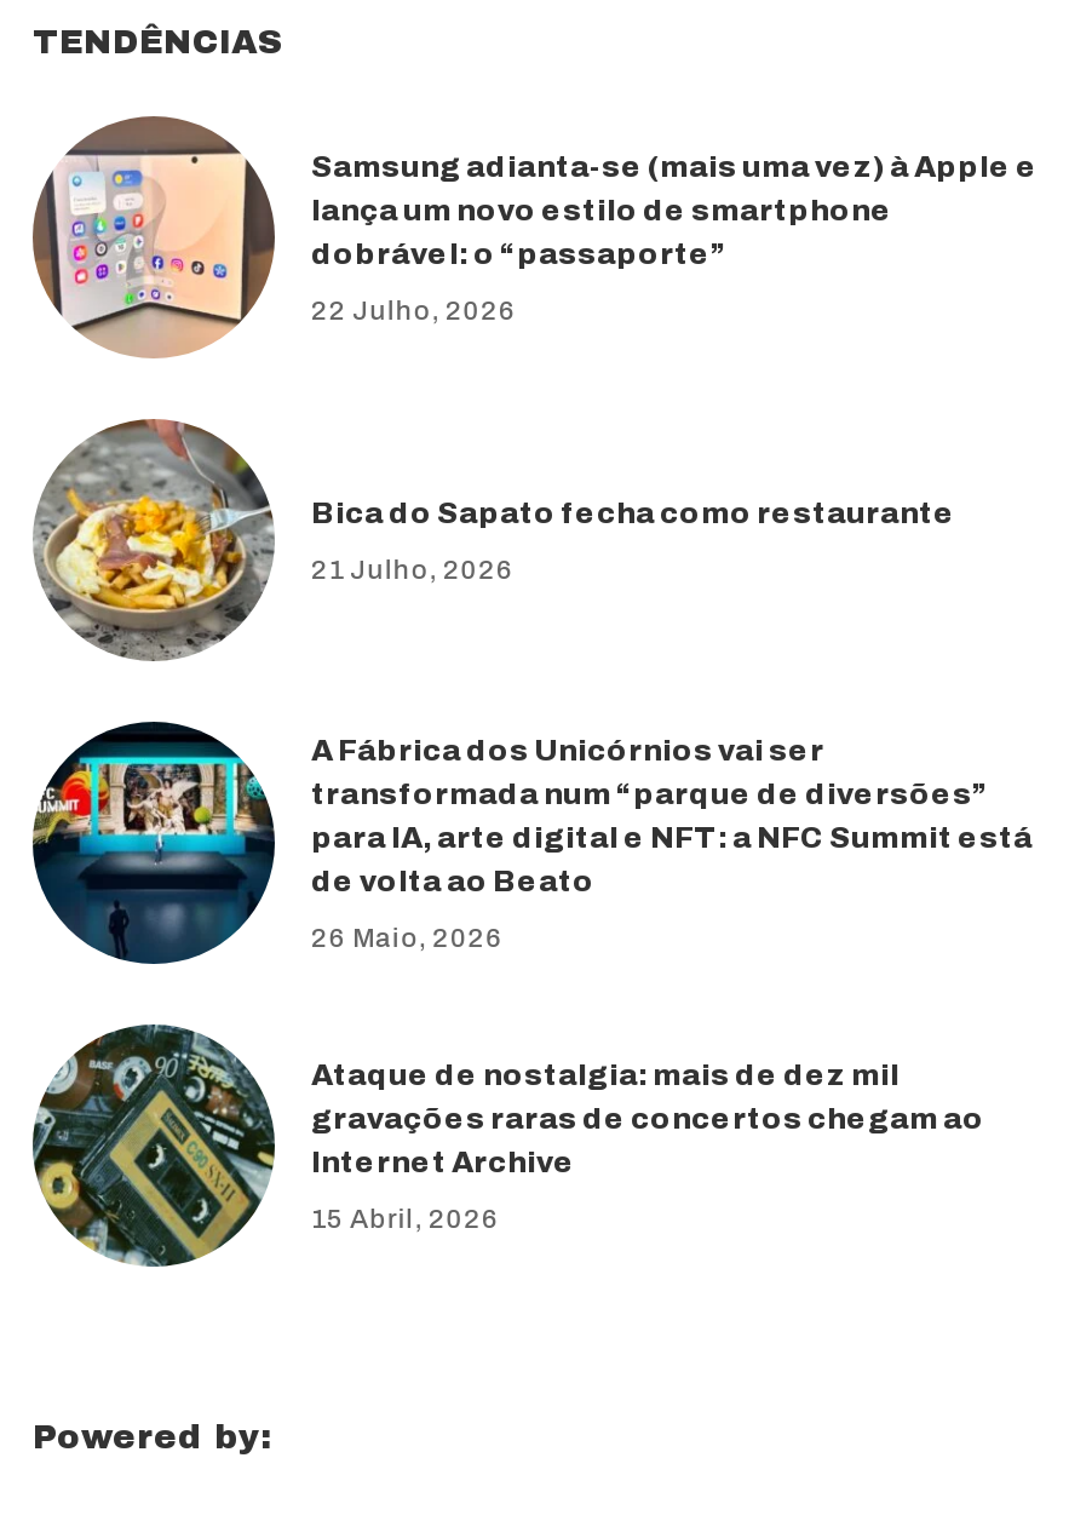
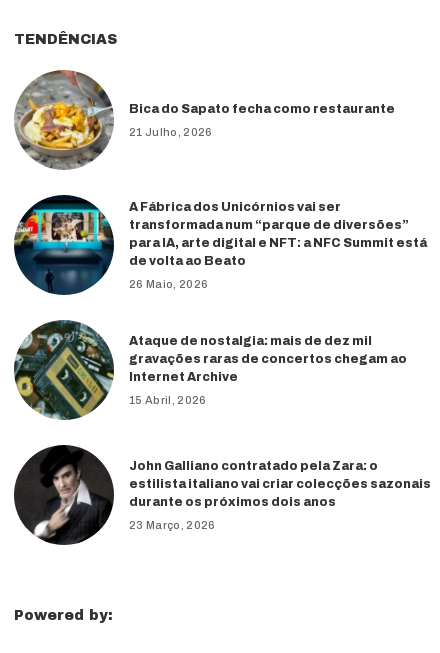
[33,116,1038,356] [image] | Samsung adianta-se (mais uma vez) à Apple e | lança um novo estilo de smartphone | dobrável: o “passaporte” | 22 Julho, 2026 -> none
moved [30,414,1033,1232] -> [13,68,427,405]: [image] | Bica do Sapato fecha como restaurante | 21 Julho, 2026 | ... | Internet Archive | 15 Abril, 2026
none -> [14,444,431,545] [image] | John Galliano contratado pela Zara: o | estilista italiano vai criar colecções sazonais | durante os próximos dois anos | 23 Março, 2026

